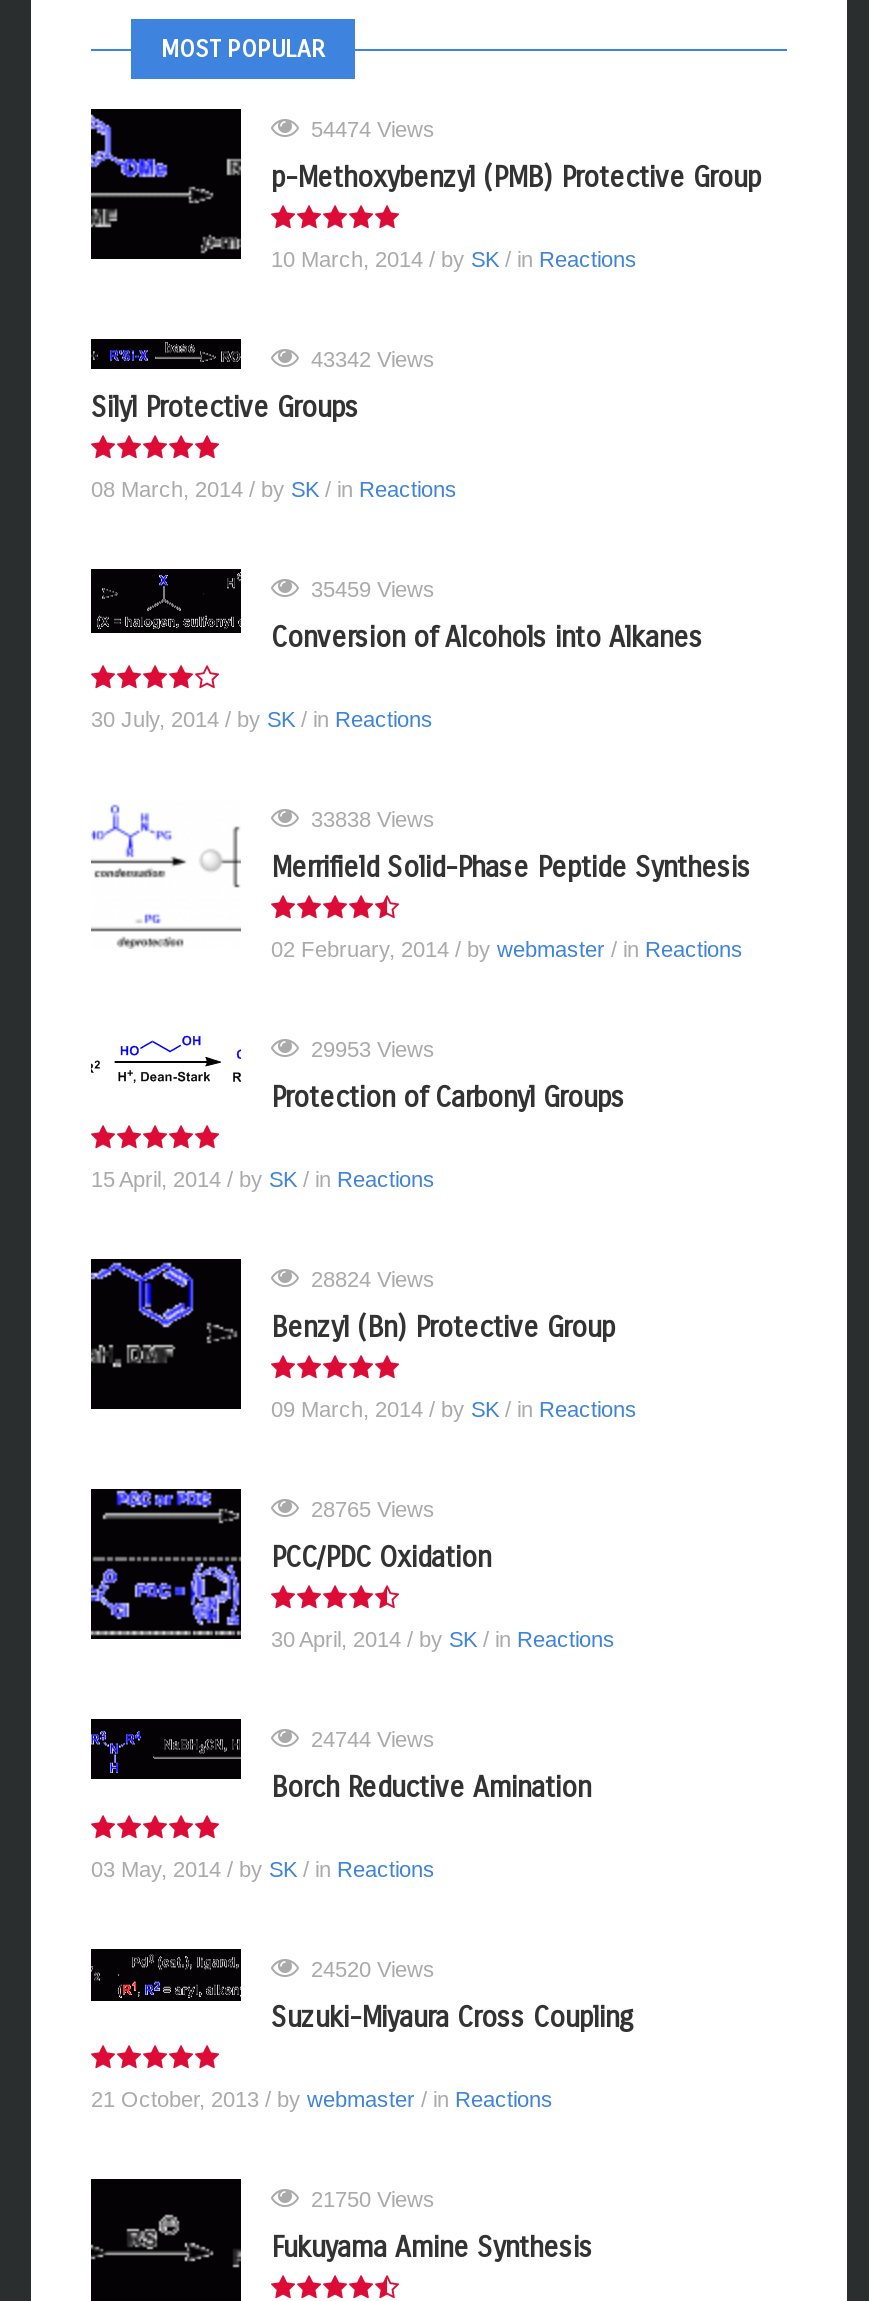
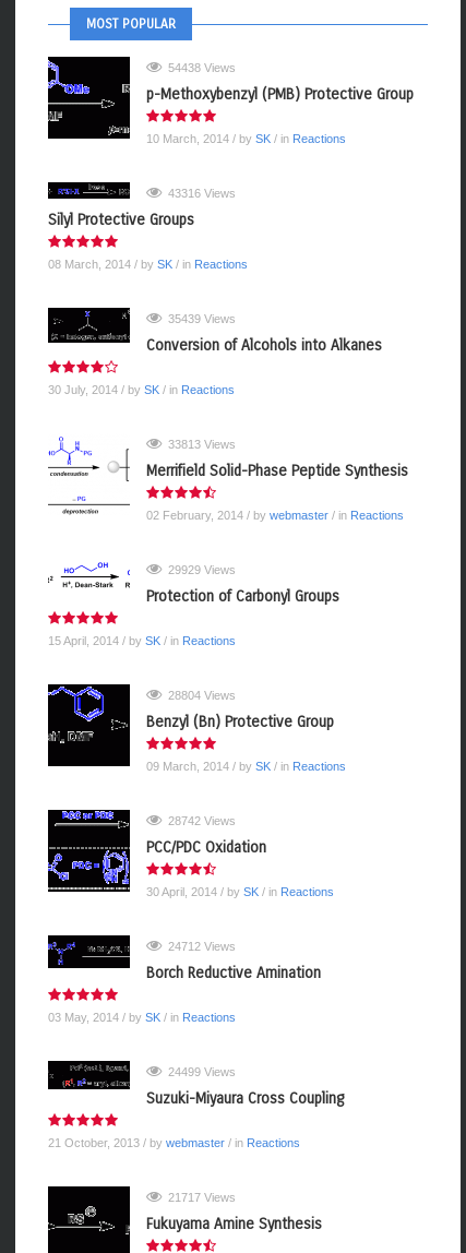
[305,117,435,141] 54474 Views -> [165,61,236,74] 54438 Views
[305,347,435,371] 43342 Views -> [165,187,236,200] 43316 Views
[305,577,435,601] 35459 Views -> [165,312,236,325] 35439 Views
[305,807,435,831] 33838 Views -> [165,438,236,451] 33813 Views
[305,1037,435,1061] 29953 Views -> [165,563,236,577] 29929 Views
[305,1267,435,1291] 28824 Views -> [165,689,236,702] 28804 Views
[305,1497,435,1521] 28765 Views -> [165,814,236,828] 28742 Views
[305,1727,435,1751] 24744 Views -> [165,940,236,953] 24712 Views
[305,1957,435,1981] 24520 Views -> [165,1065,236,1079] 24499 Views
[305,2187,435,2211] 21750 Views -> [165,1191,236,1204] 21717 Views

